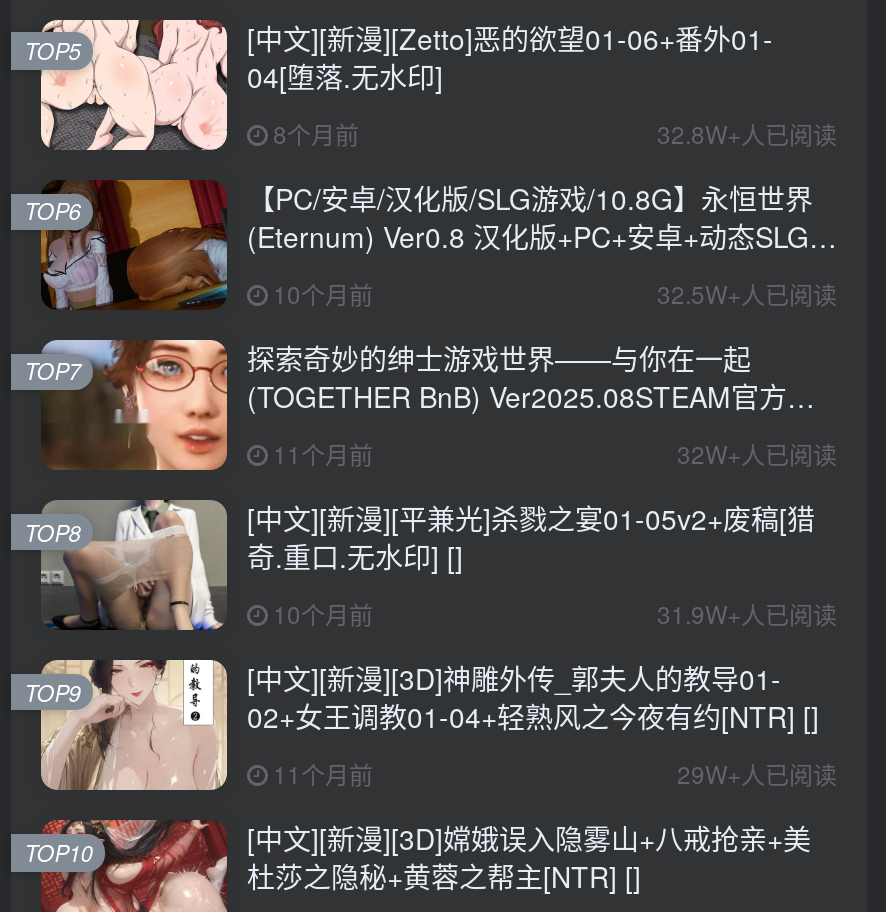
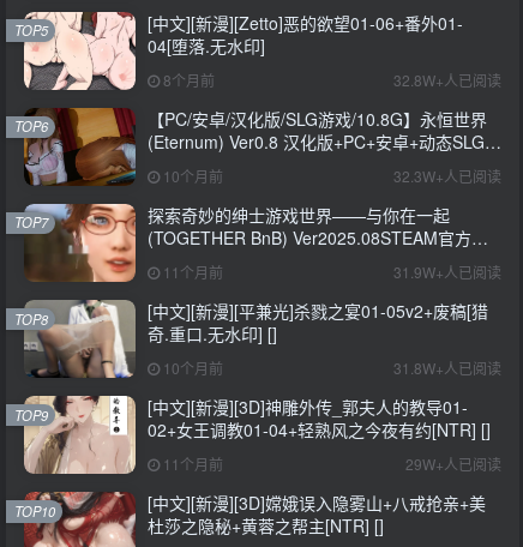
[657,276,837,310] 32.5W+人已阅读 -> [393,165,501,186] 32.3W+人已阅读
[677,436,837,470] 32W+人已阅读 -> [393,262,501,282] 31.9W+人已阅读
[657,596,837,630] 31.9W+人已阅读 -> [393,358,501,378] 31.8W+人已阅读

